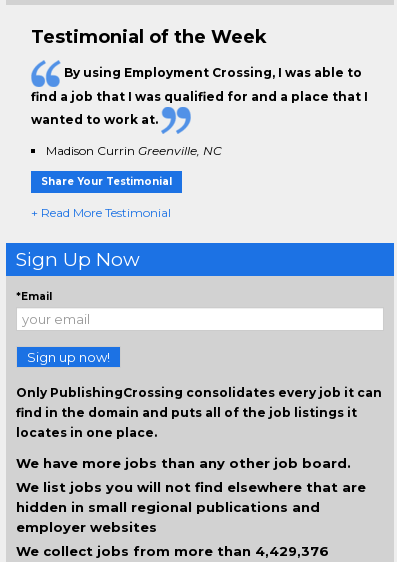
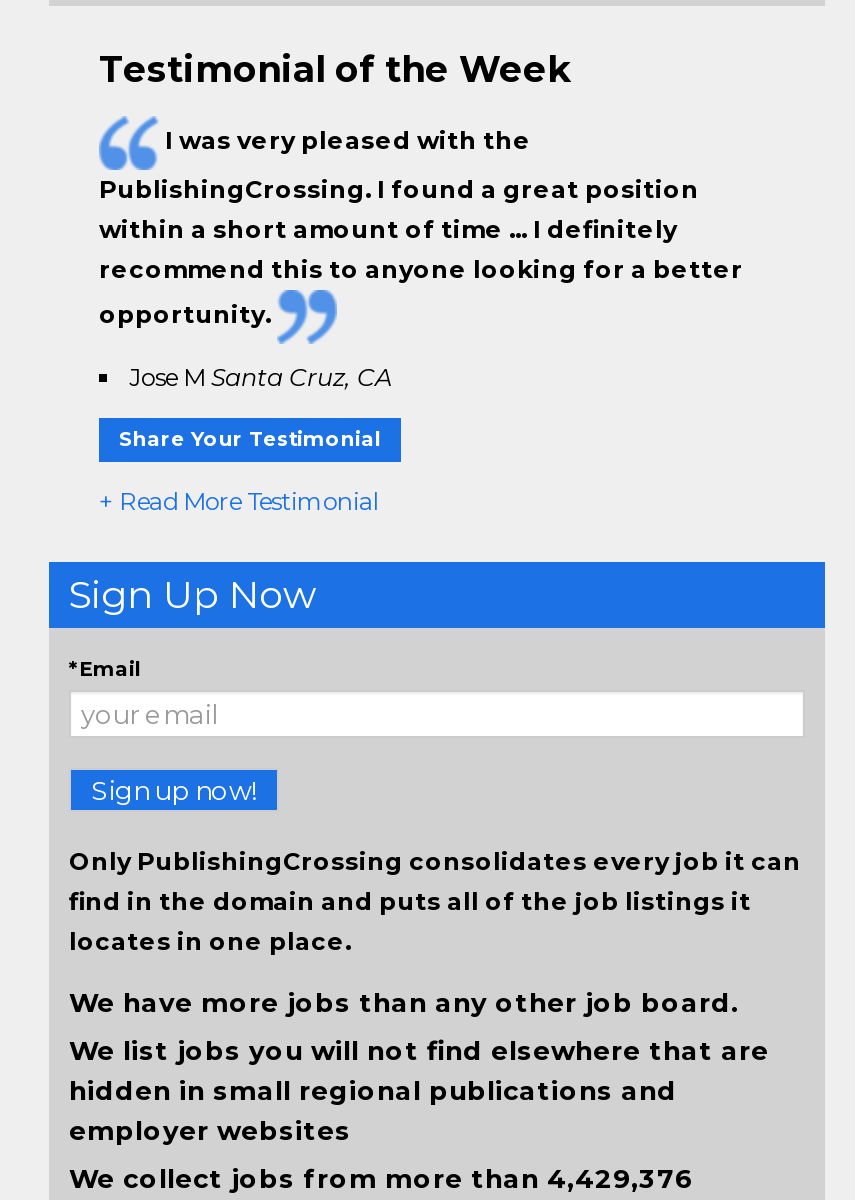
[64,65,362,80] By using Employment Crossing, I was able to -> [165,125,531,155] I was very pleased with the
[31,89,368,104] find a job that I was qualified for and a place that I -> [99,174,743,284] PublishingCrossing. I found a great position | within a short amount of time … I definitely | recommend this to anyone looking for a better
[31,112,161,127] wanted to work at. -> [99,299,277,329] opportunity.
[46,143,222,158] Madison Currin Greenville, NC -> [129,362,393,392] Jose M Santa Cruz, CA

